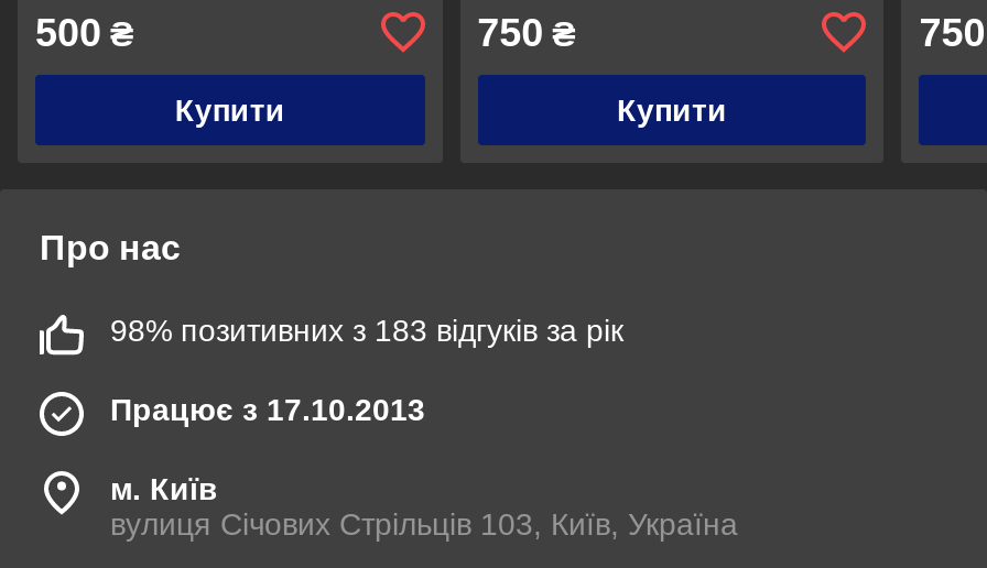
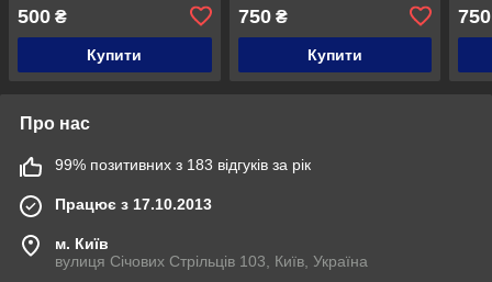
[110,312,623,347] 98% позитивних з 183 відгуків за рік -> [55,156,311,173] 99% позитивних з 183 відгуків за рік

